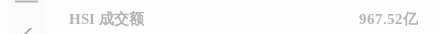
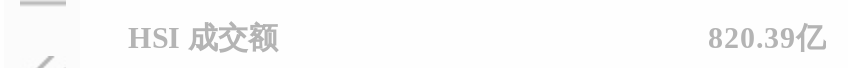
[359,11,418,27] 967.52亿 -> [708,21,826,53] 820.39亿

